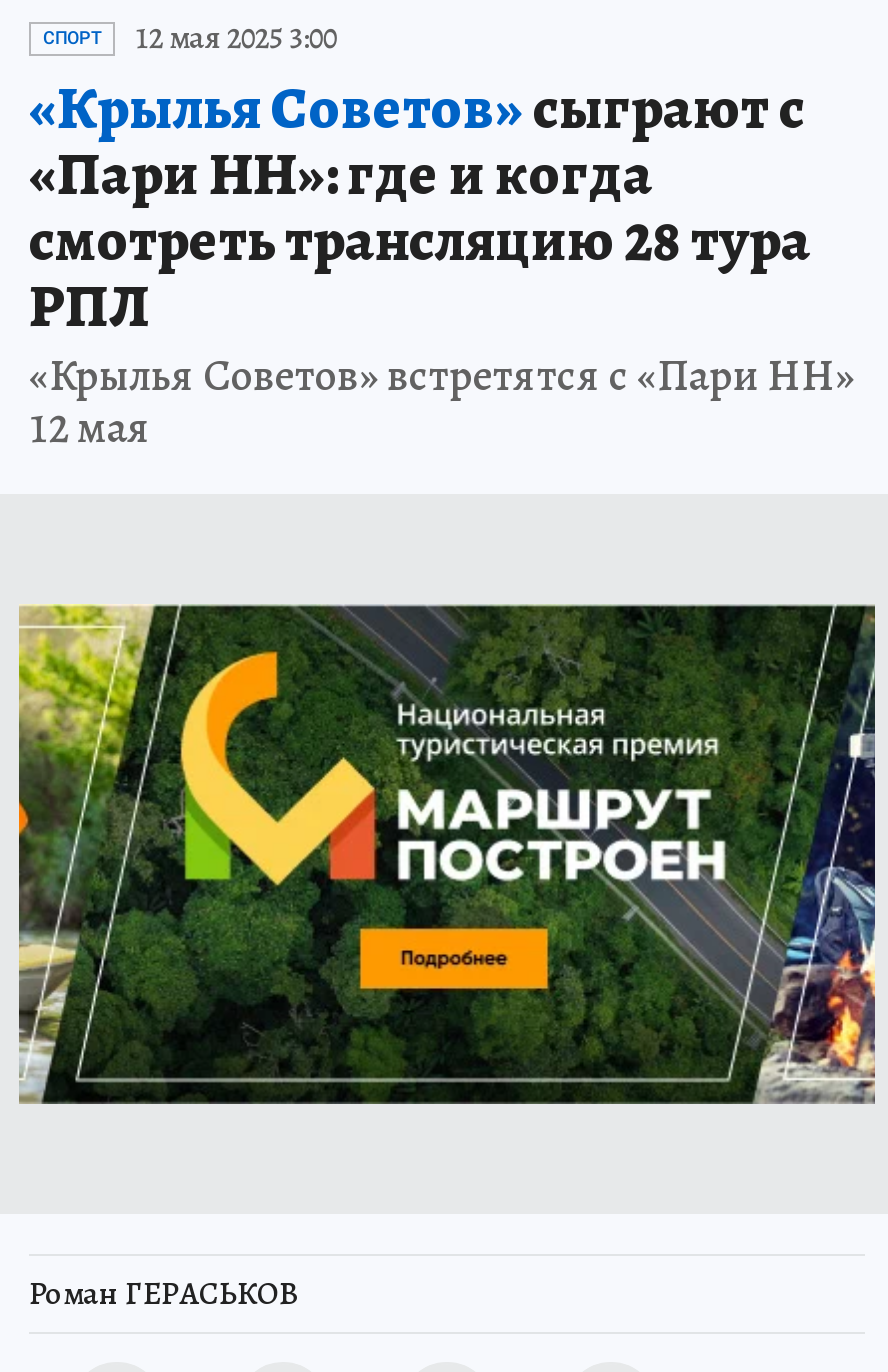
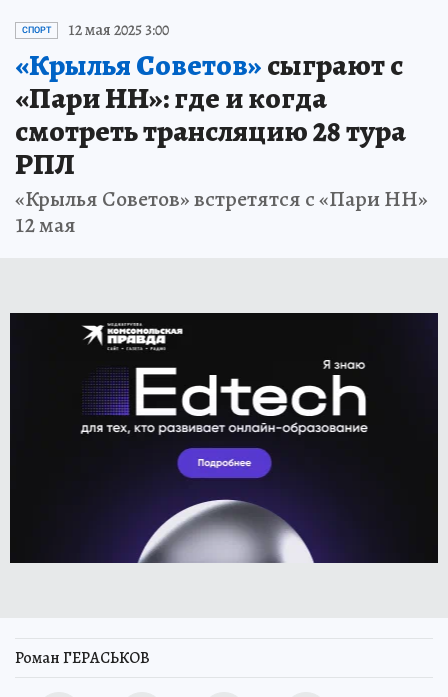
[17,604,877,1106] [image] -> [9,312,439,563] [image]

